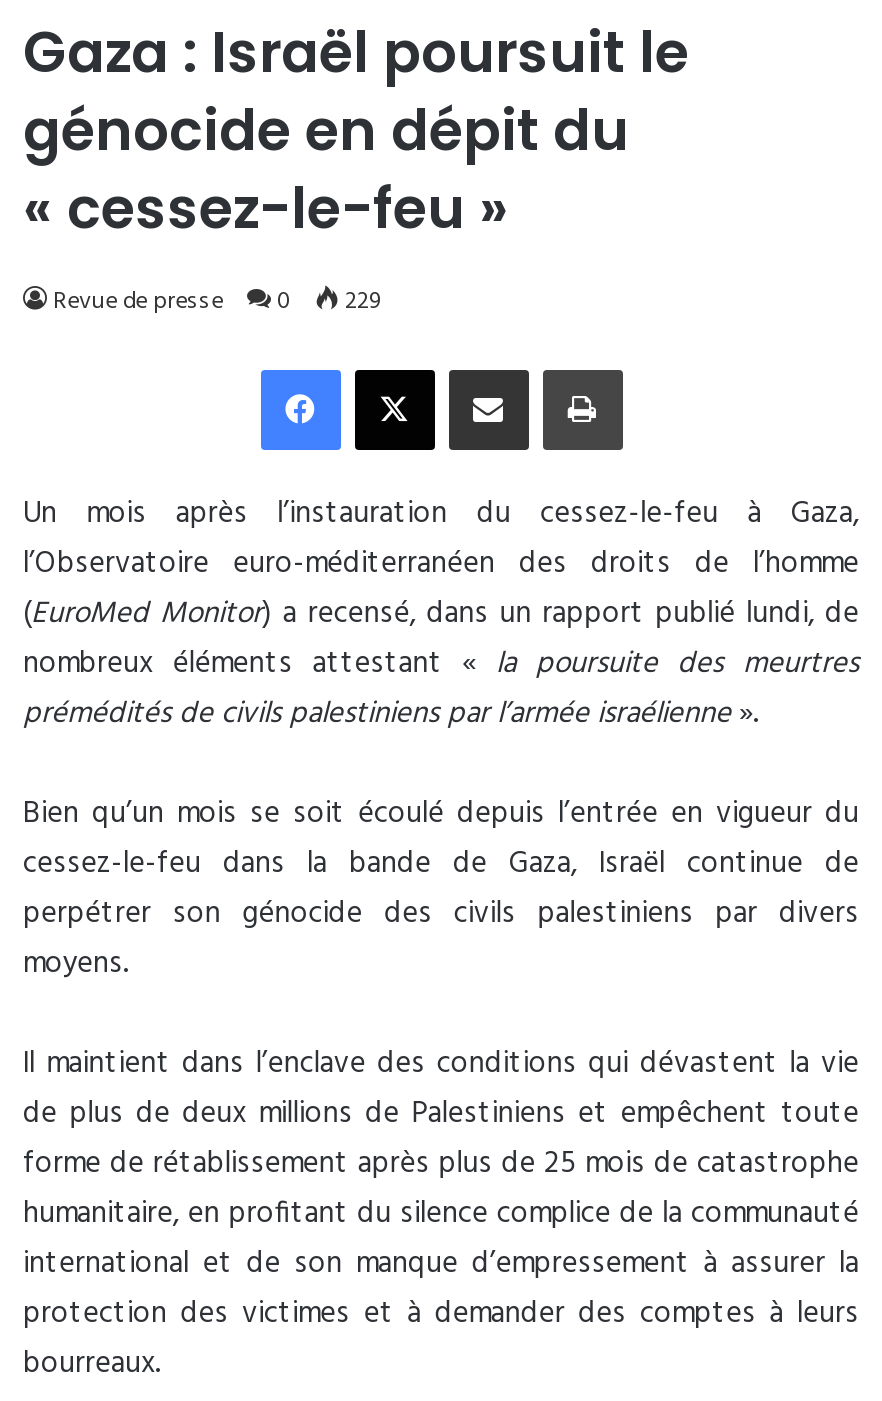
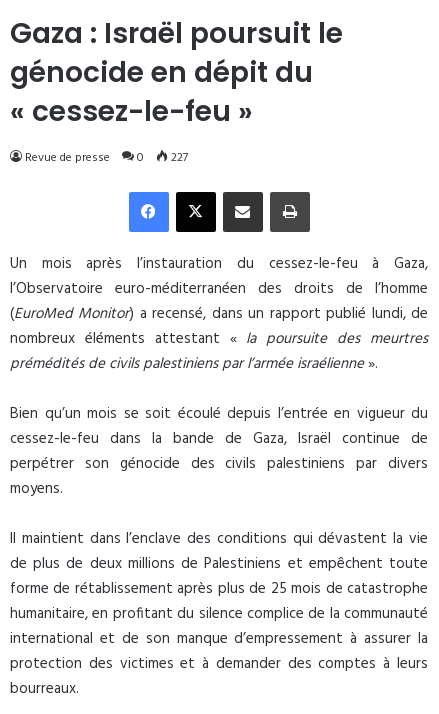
[53,281,379,321] Revue de presse 0 229 -> [25,148,188,168] Revue de presse 0 227

